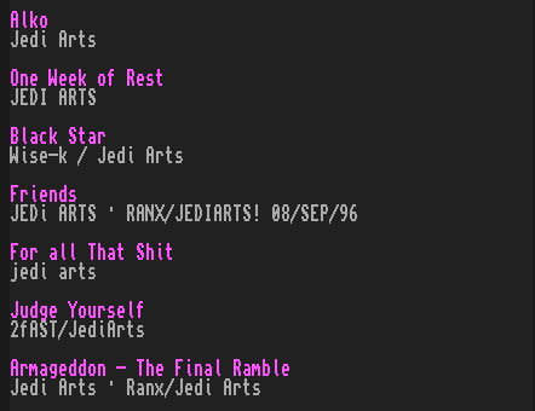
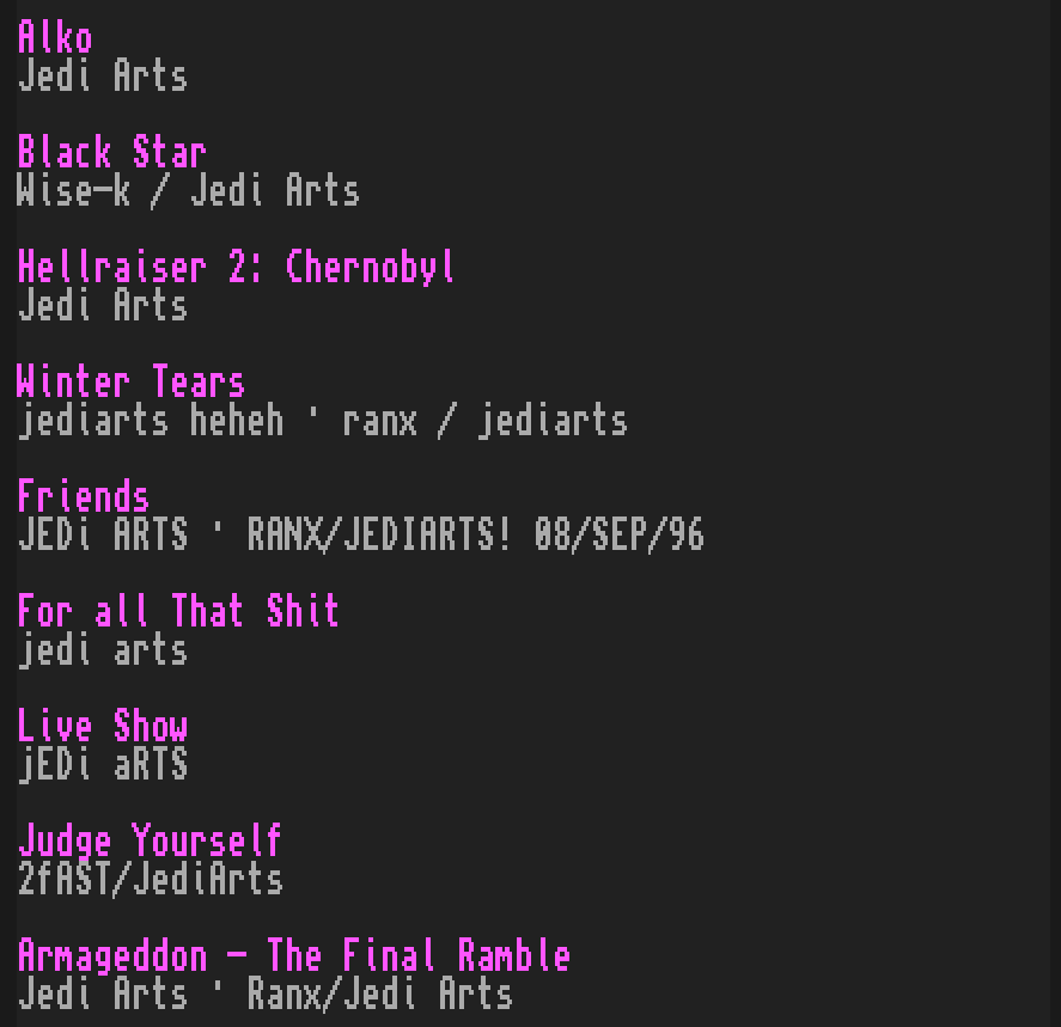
[10,69,165,108] One Week of Rest | JEDI ARTS -> none
moved [10,127,184,166] -> [17,134,361,210]: Black Star | Wise-k / Jedi Arts
none -> [17,249,629,440] Hellraiser 2: Chernobyl | Jedi Arts | Winter Tears | jediarts heheh · ranx / jediarts
none -> [17,708,189,784] Live Show | jEDi aRTS

